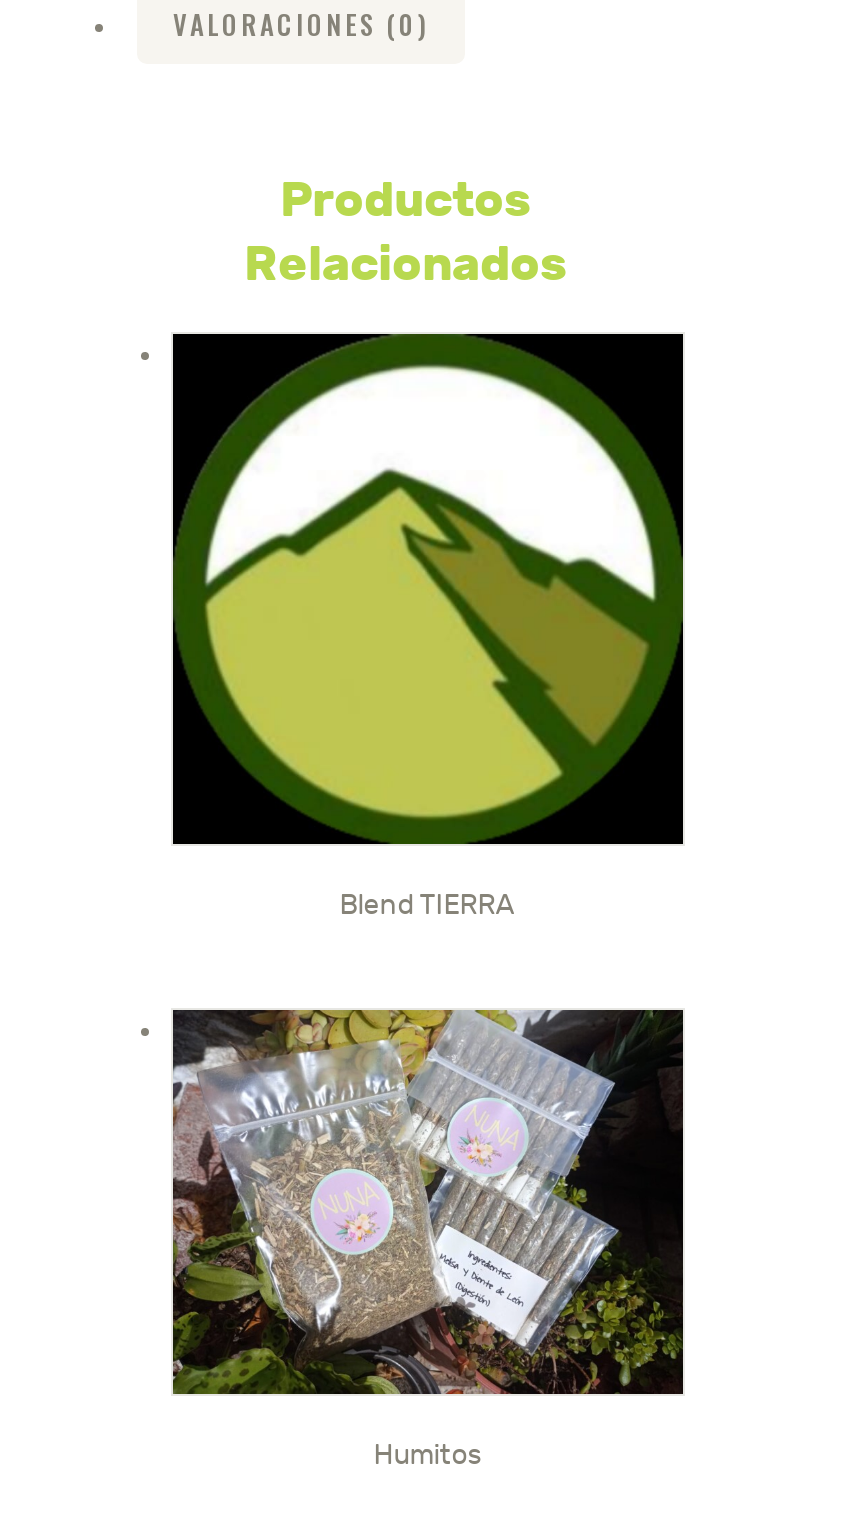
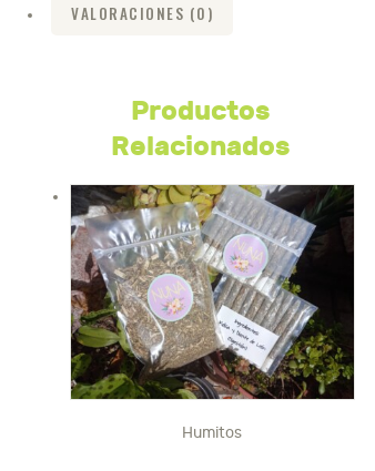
[171,332,685,922] [image] | Blend TIERRA -> none

